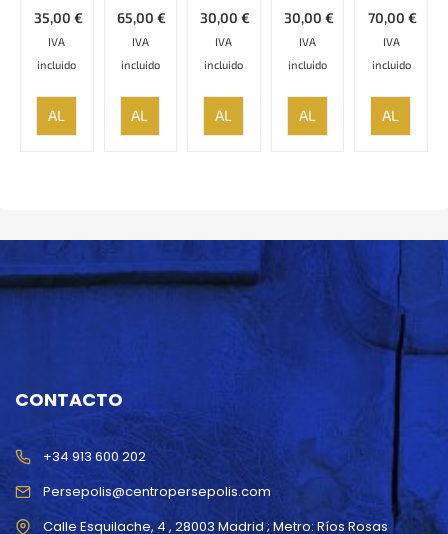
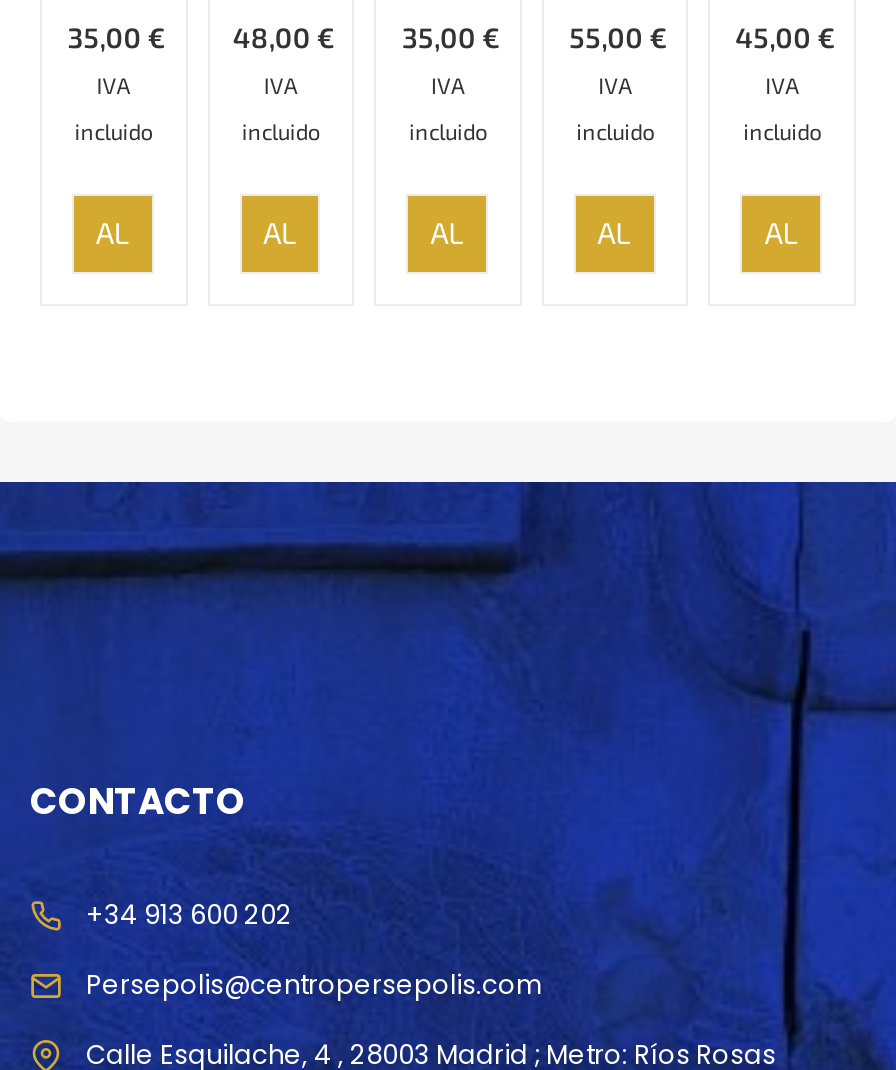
[114,9,154,26] 65,00 -> [227,19,311,53] 48,00
[197,9,238,26] 30,00 -> [396,19,476,53] 35,00
[281,9,322,26] 30,00 -> [563,19,643,53] 55,00
[365,9,405,26] 70,00 -> [729,19,811,53] 45,00

